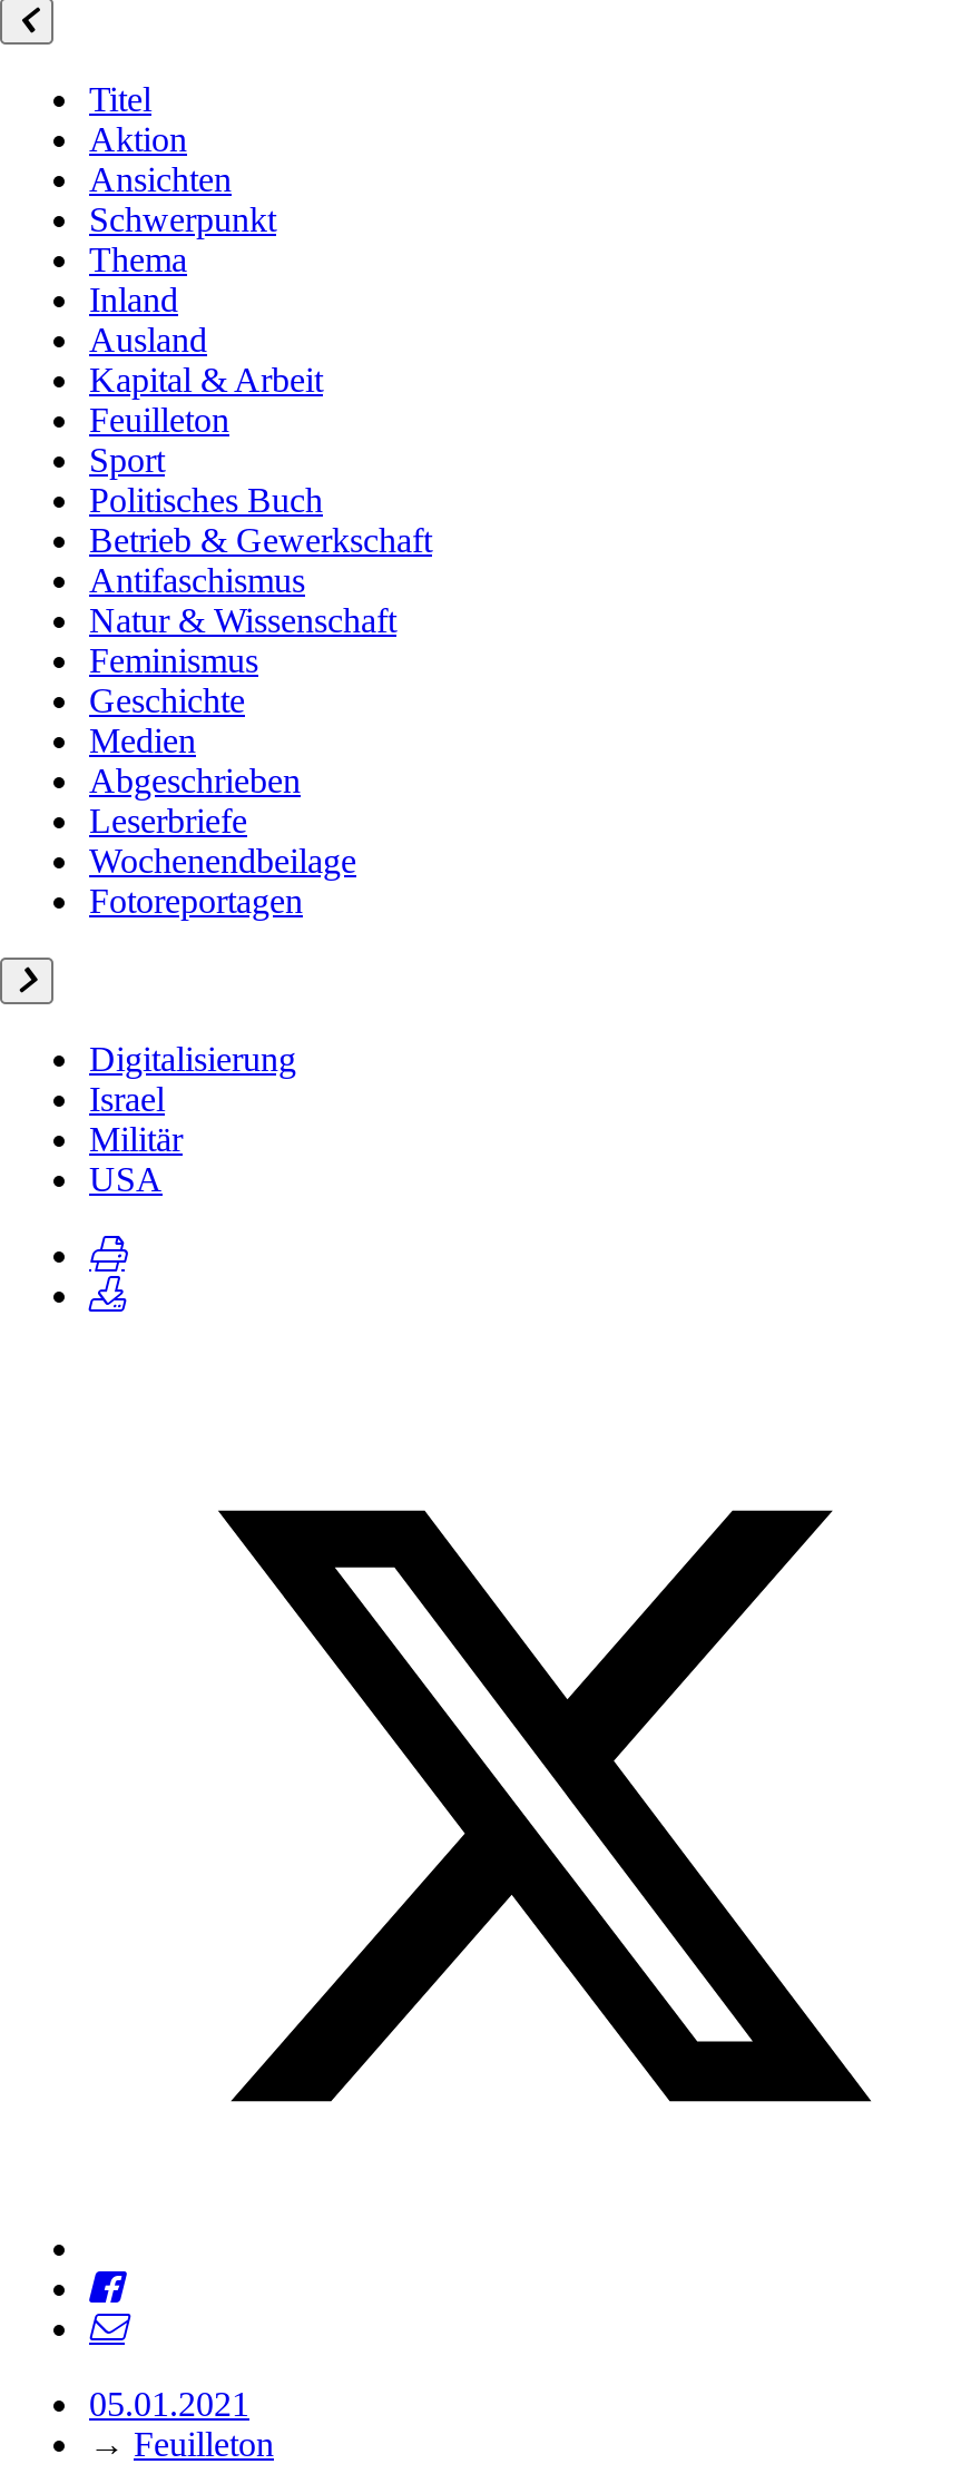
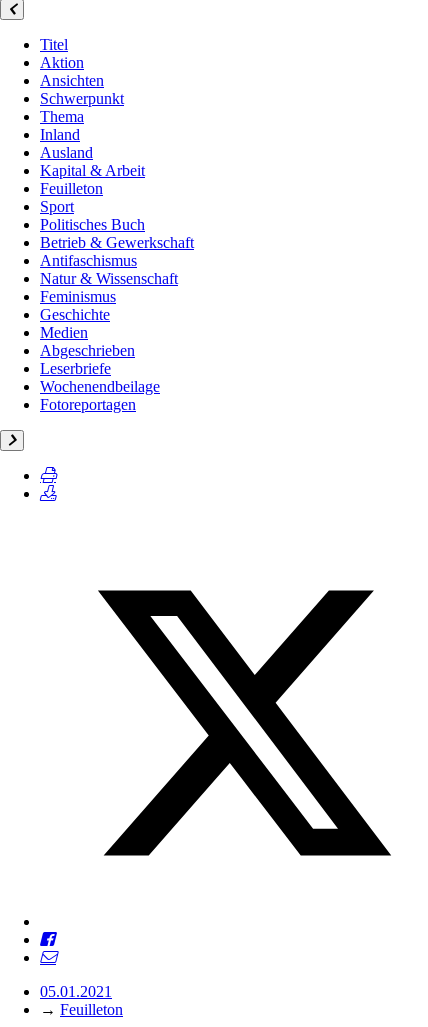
[89,1040,296,1198] Digitalisierung | Israel | Militär | USA -> none

